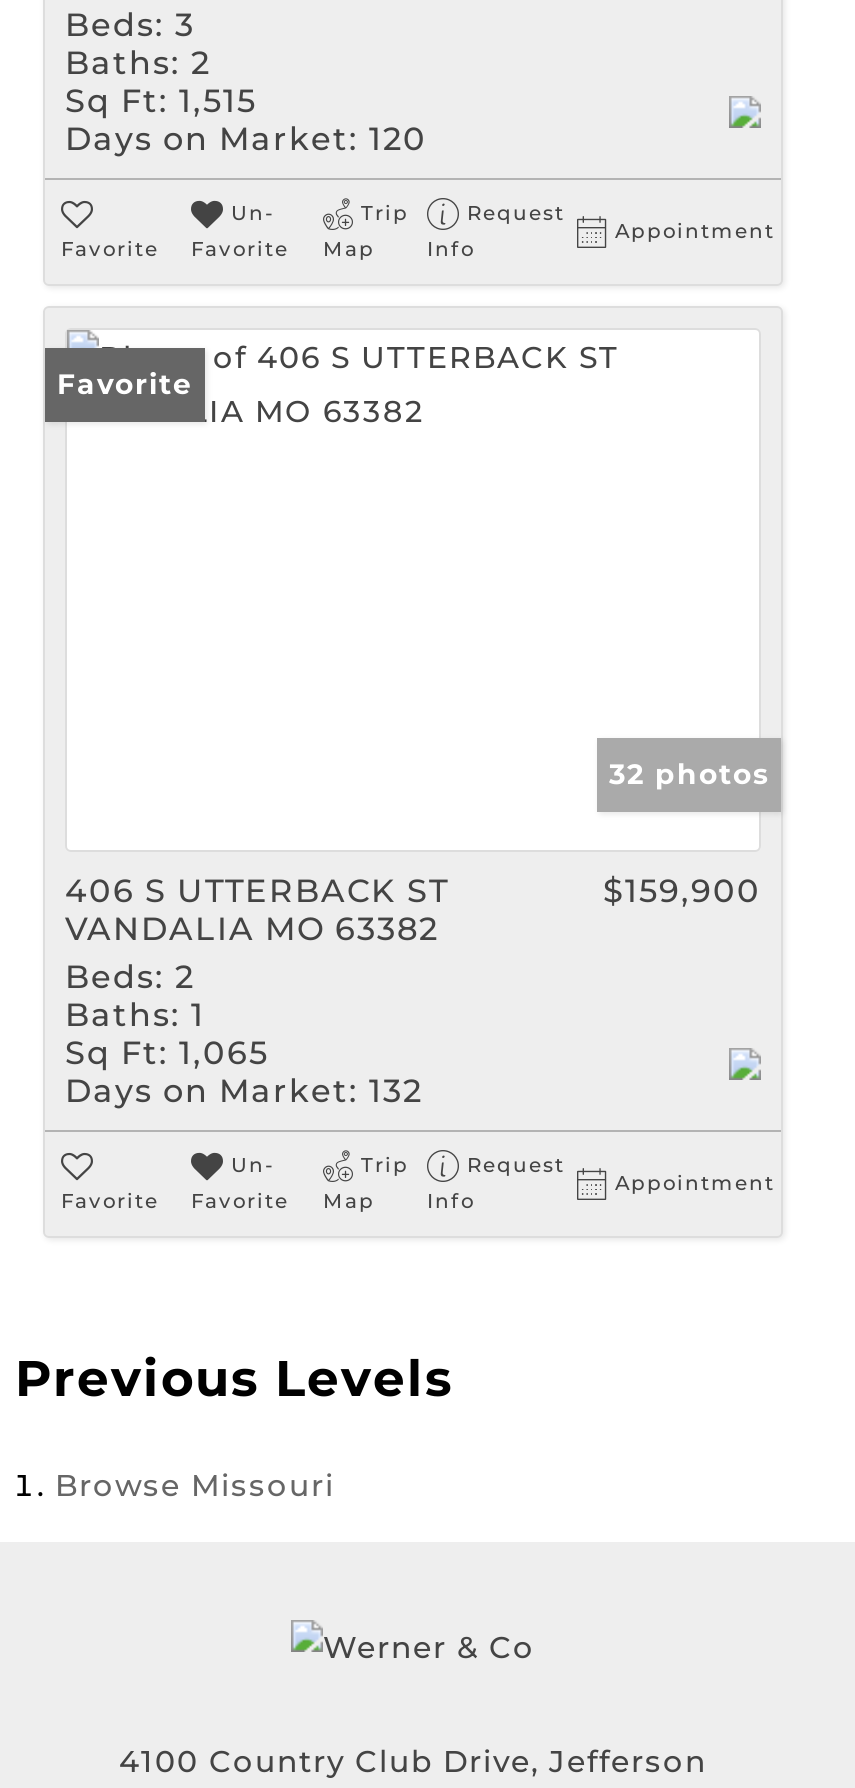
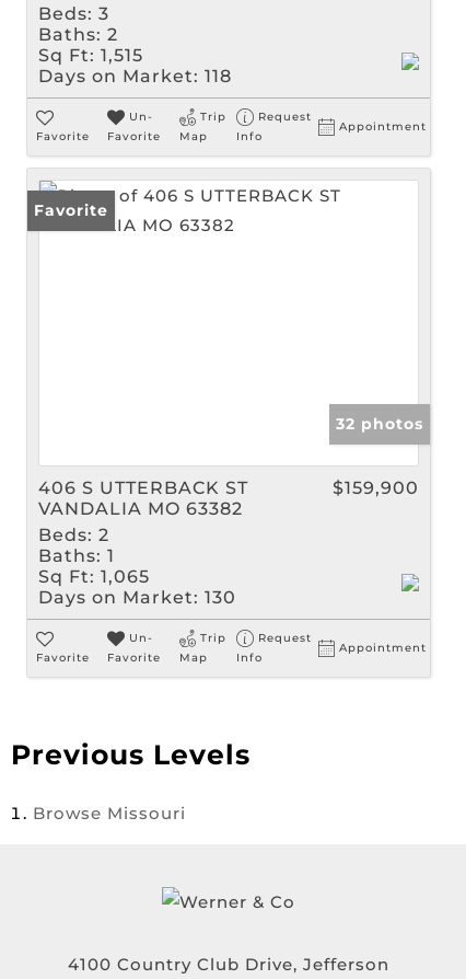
[65,120,427,158] Days on Market: 120 -> [38,66,232,87] Days on Market: 118
[65,1072,423,1110] Days on Market: 132 -> [38,587,236,608] Days on Market: 130

